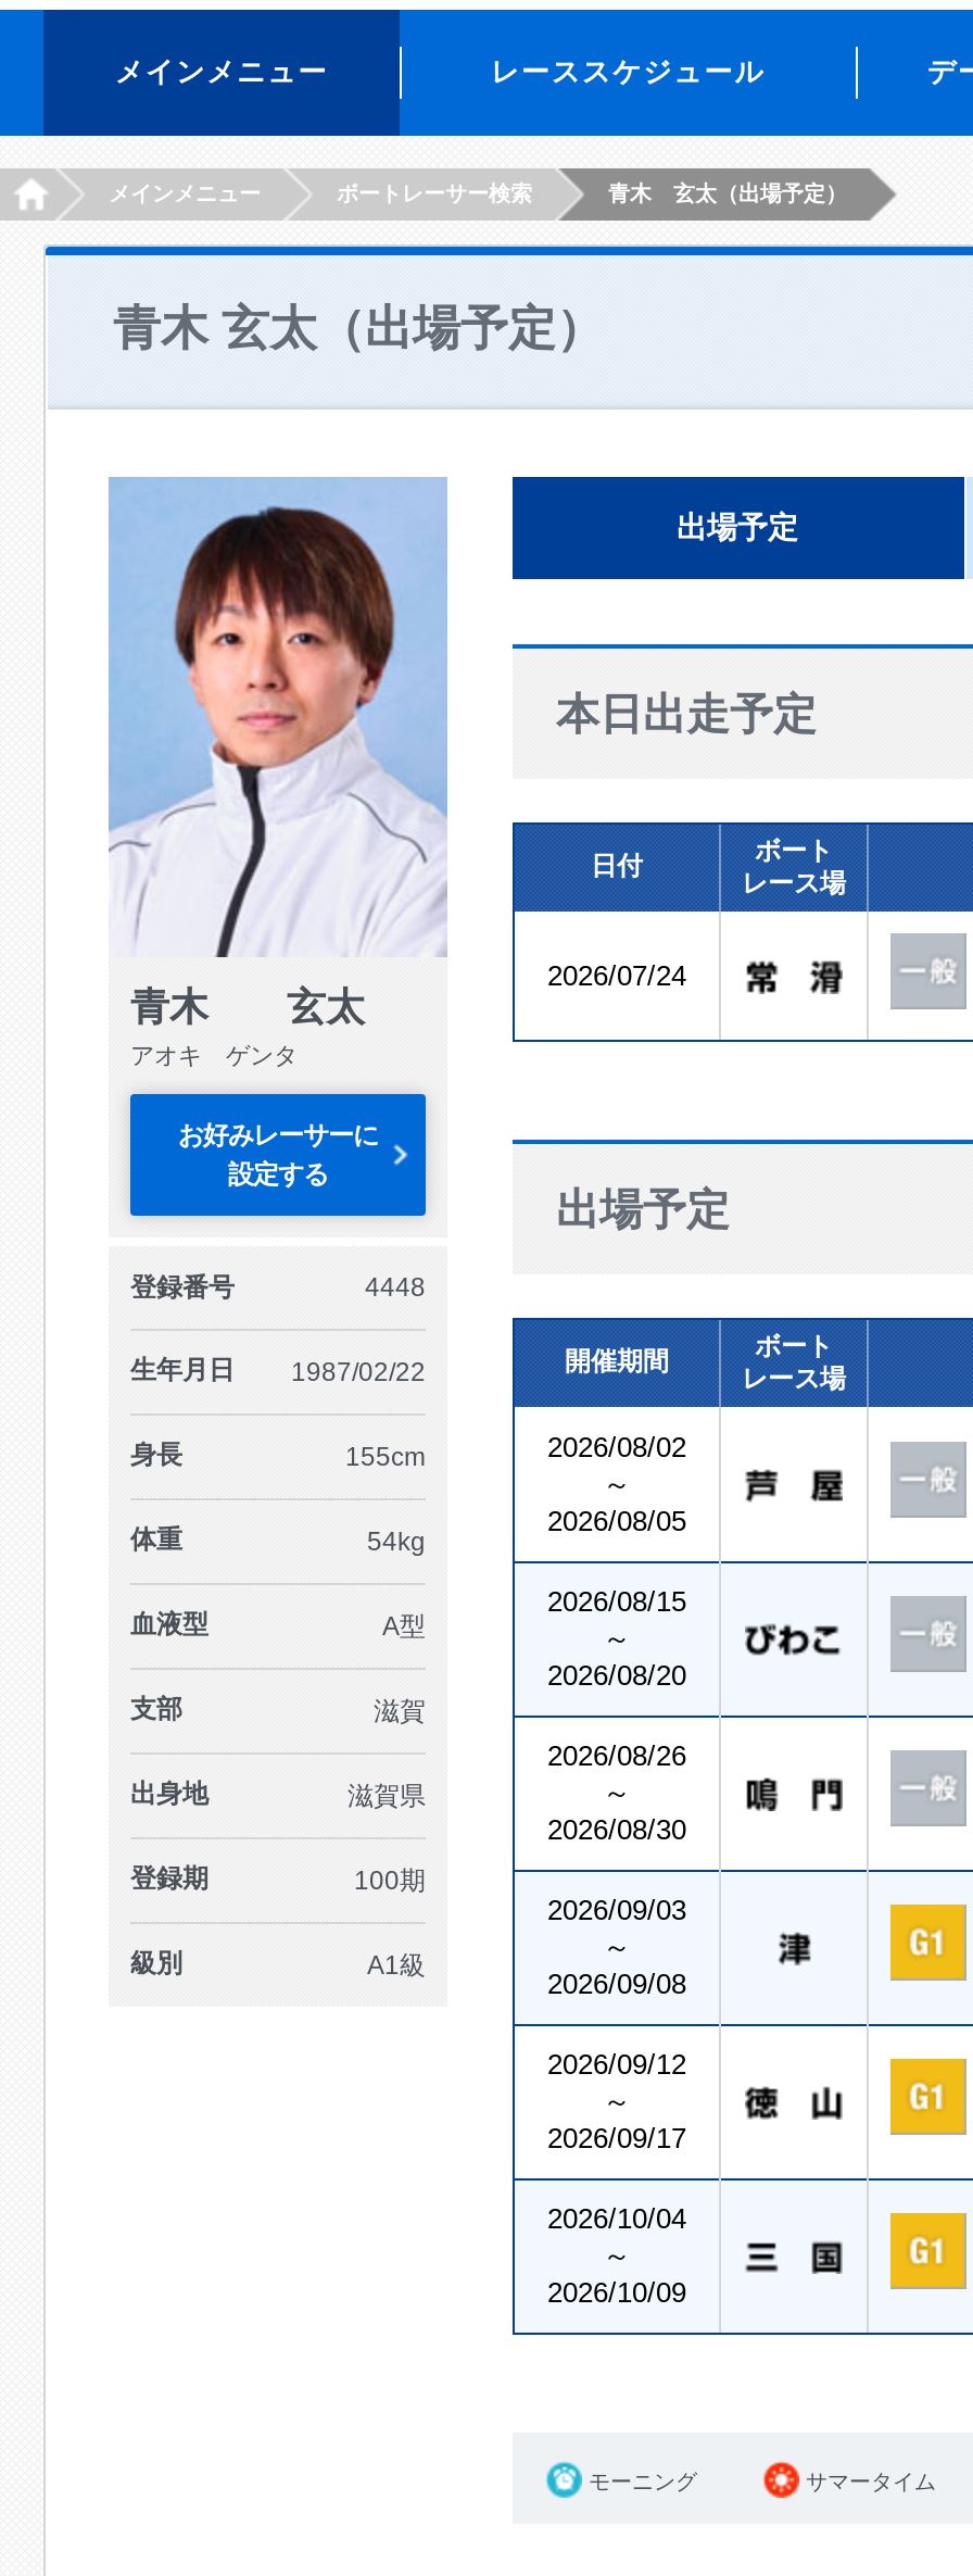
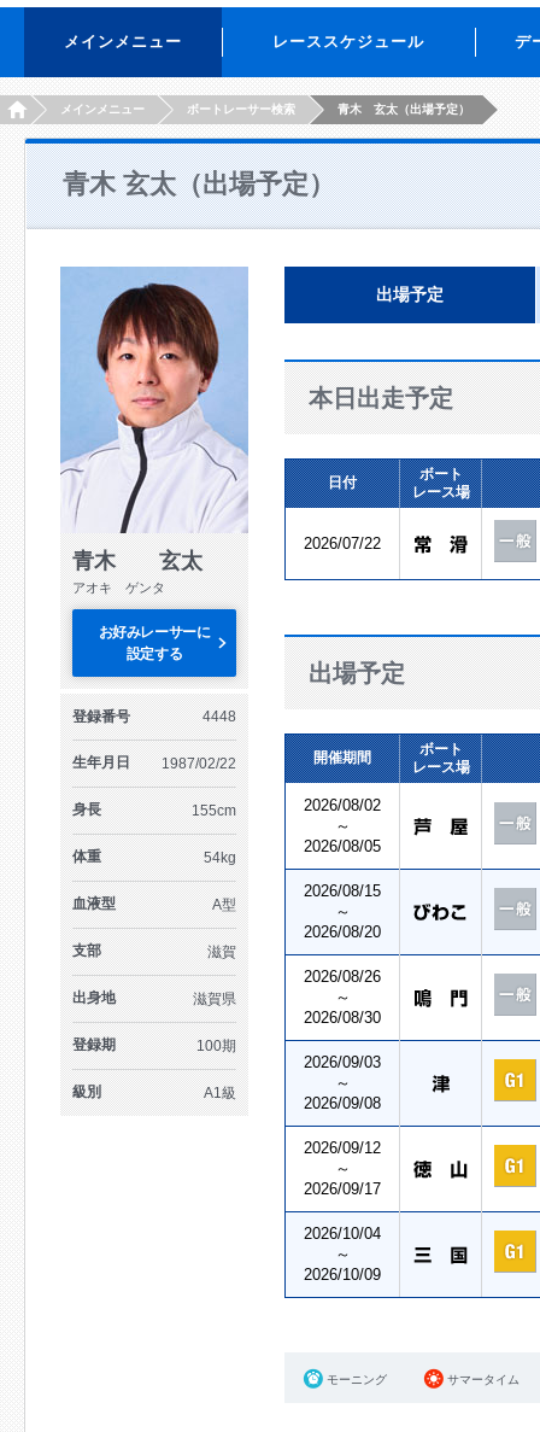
[547,959,686,992] 2026/07/24 -> [304,534,381,553] 2026/07/22

